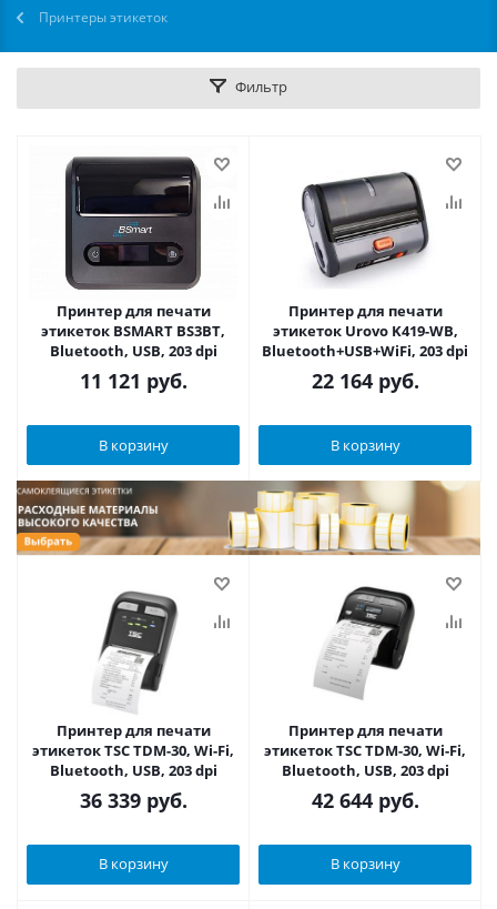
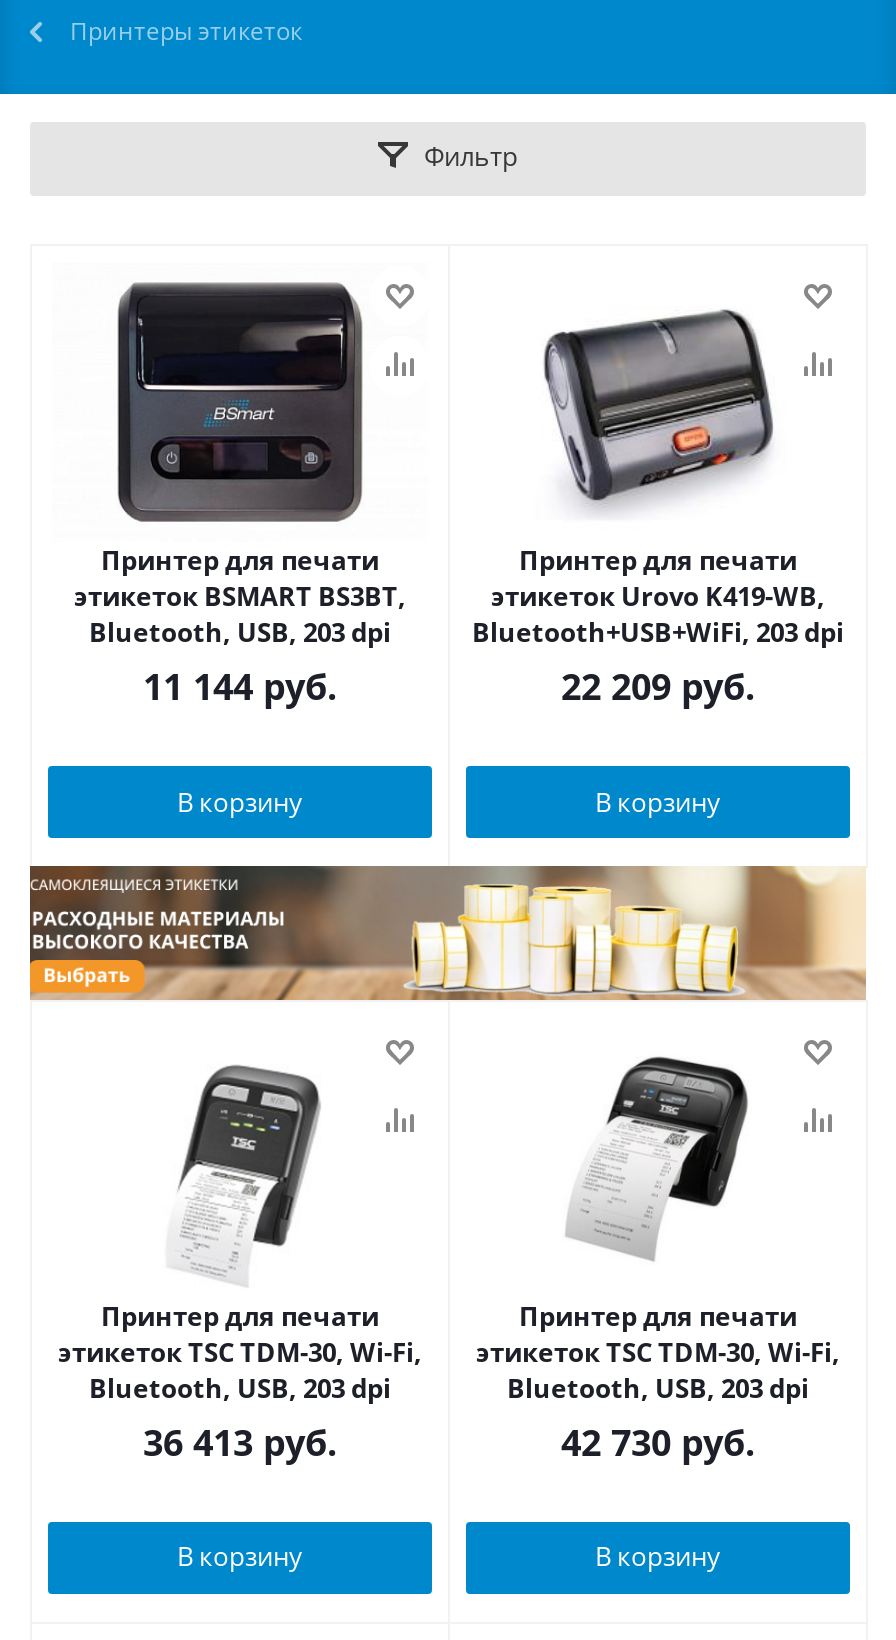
[79,367,187,394] 11 121 руб. -> [143,662,337,710] 11 144 руб.
[311,367,419,394] 22 164 руб. -> [561,662,755,710] 22 209 руб.
[79,787,187,813] 36 339 руб. -> [143,1418,337,1466] 36 413 руб.
[311,787,419,813] 42 644 руб. -> [561,1418,755,1466] 42 730 руб.

